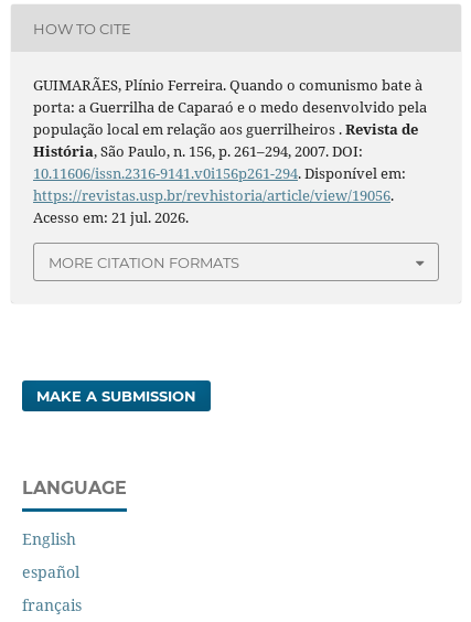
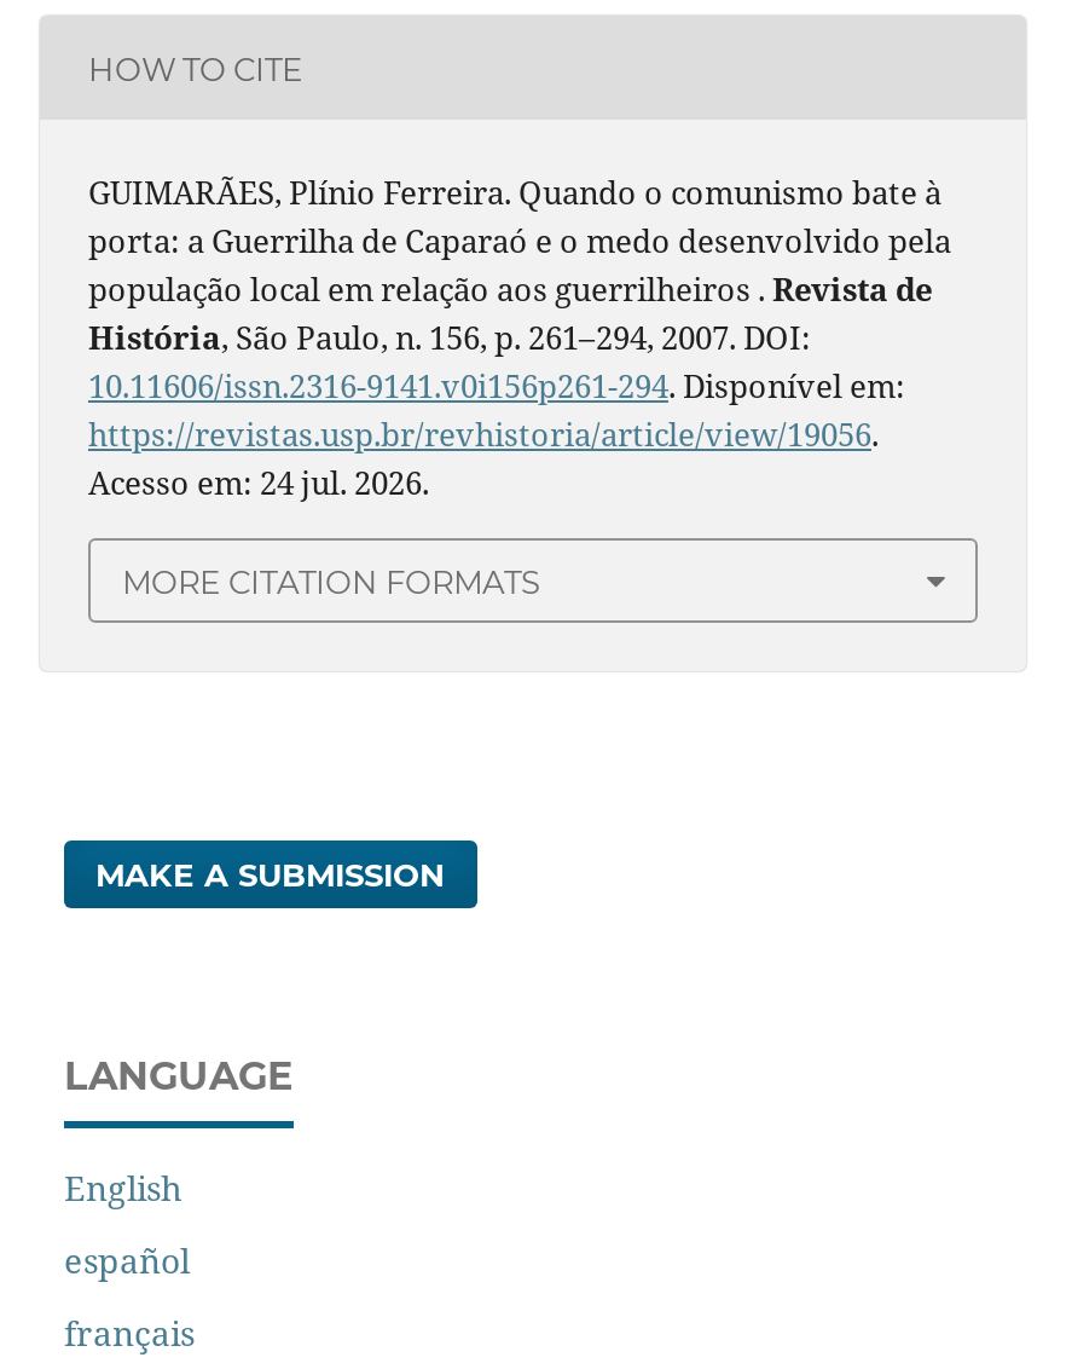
[33,208,189,228] Acesso em: 21 jul. 2026. -> [88,461,429,505] Acesso em: 24 jul. 2026.

